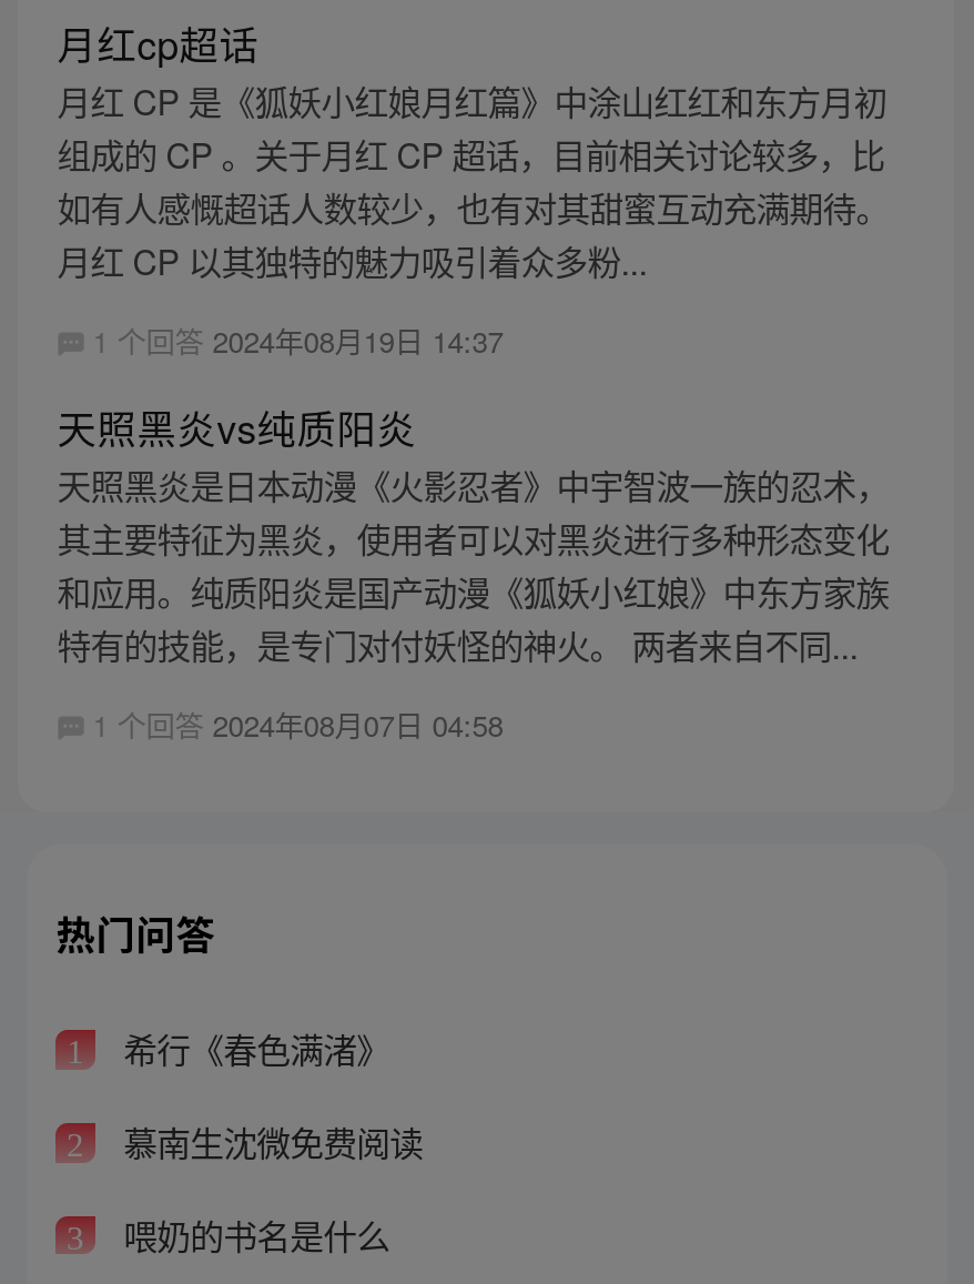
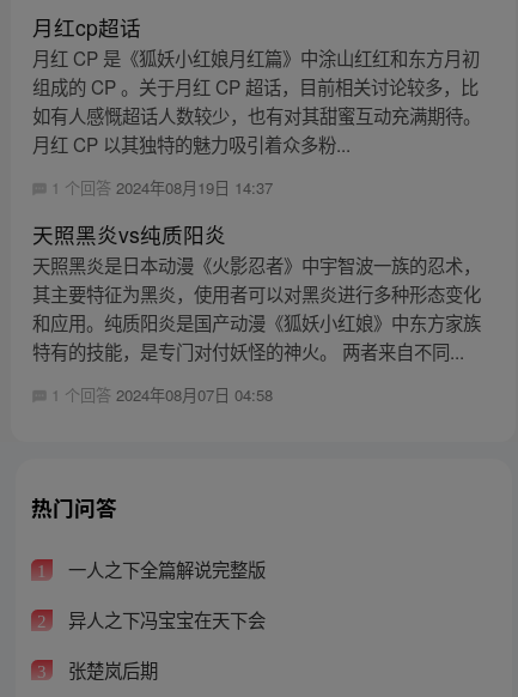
[114,1024,390,1073] 希行《春色满渚》 -> [63,556,265,583] 一人之下全篇解说完整版
[114,1117,423,1165] 慕南生沈微免费阅读 -> [63,606,265,632] 异人之下冯宝宝在天下会
[114,1209,390,1258] 喂奶的书名是什么 -> [63,656,157,682] 张楚岚后期

